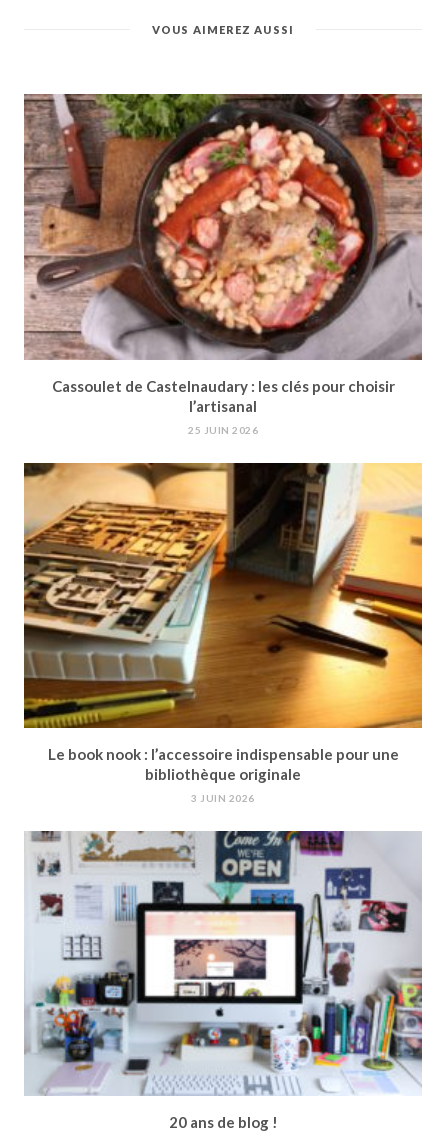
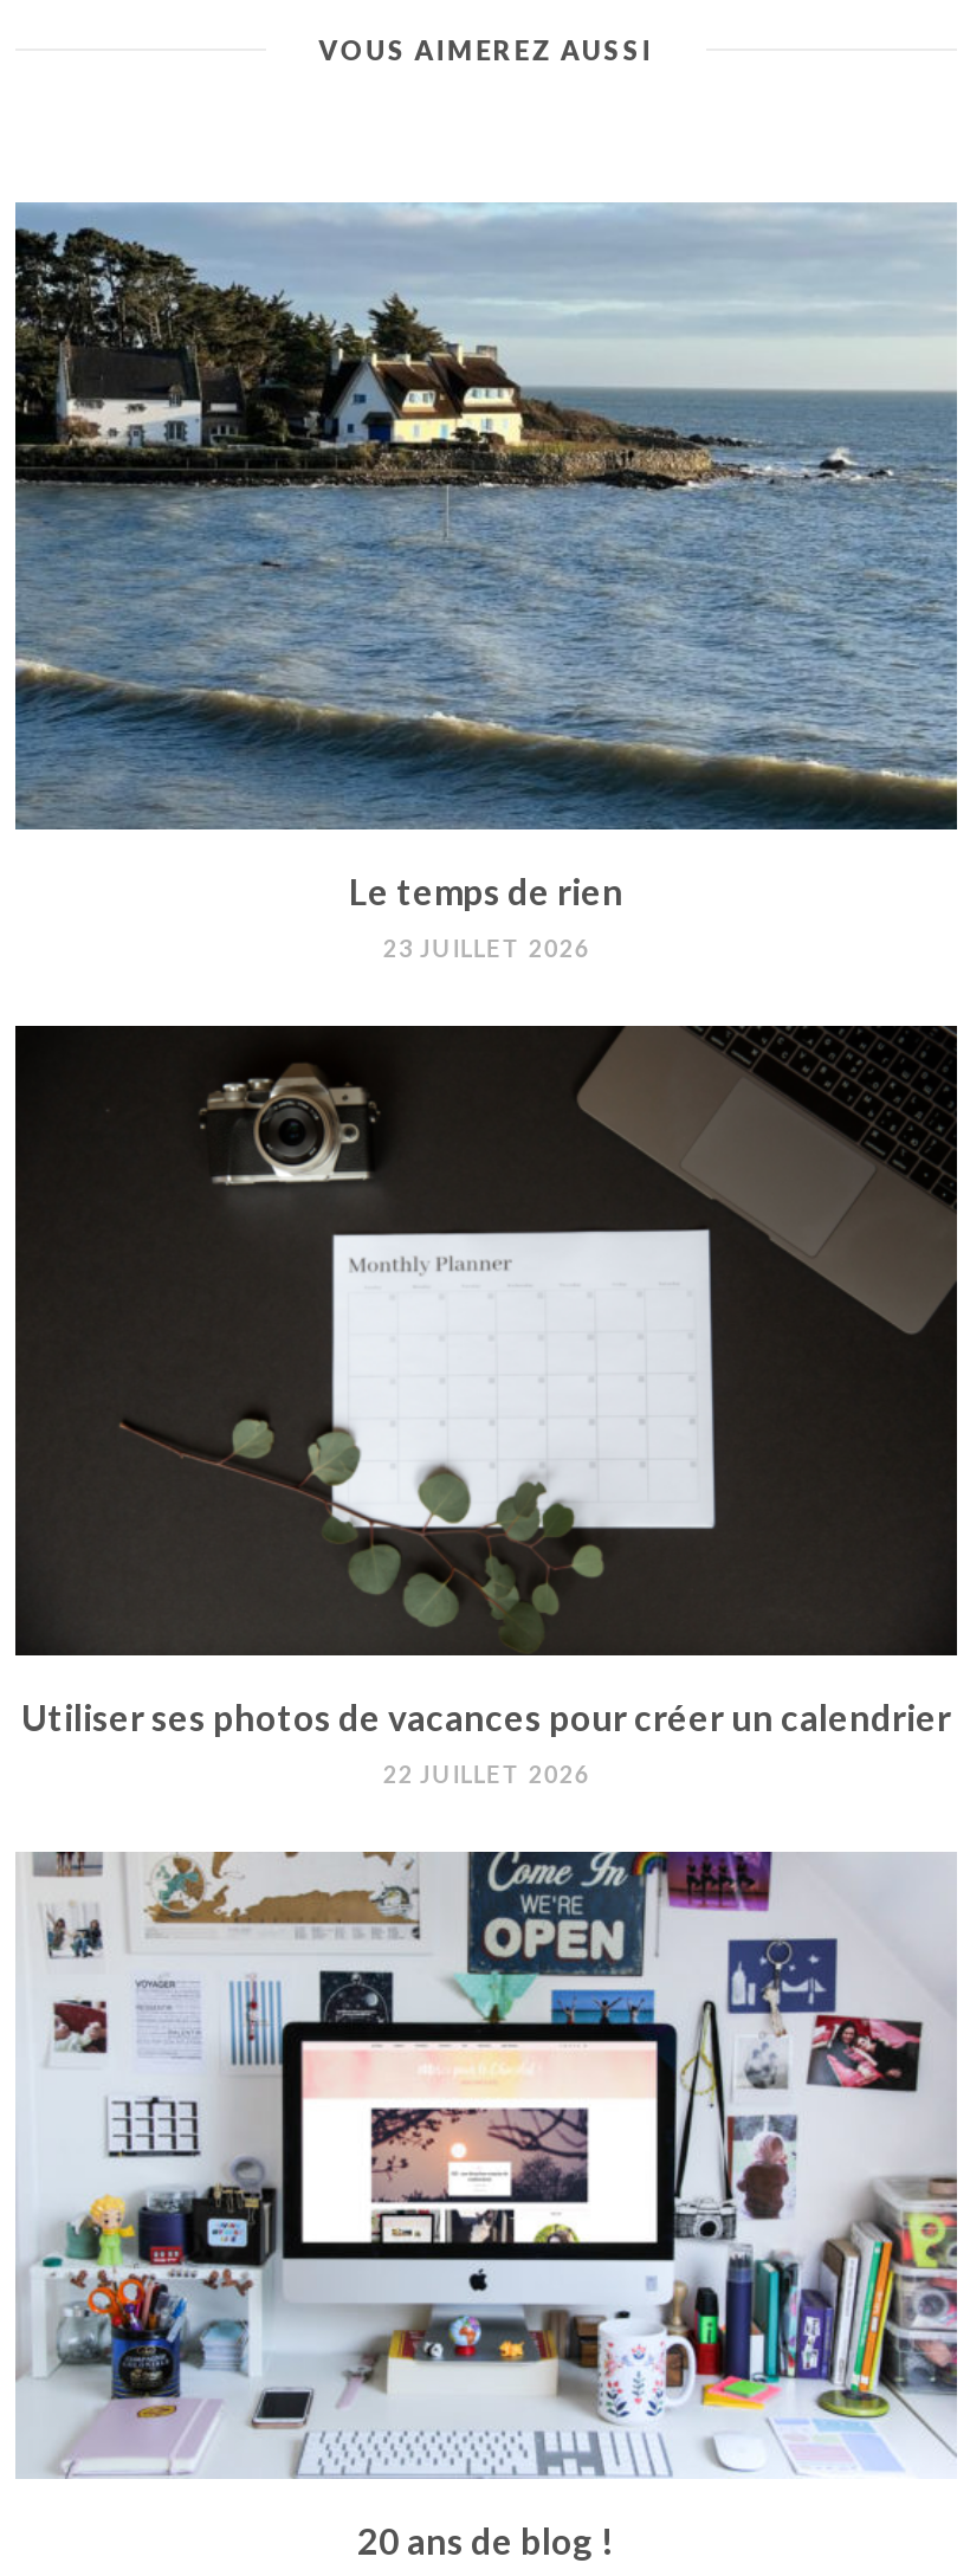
[23,93,423,414] [image] | Cassoulet de Castelnaudary : les clés pour choisir | l’artisanal -> [13,202,959,913] [image] | Le temps de rien
[188,423,258,435] 25 JUIN 2026 -> [383,935,590,963] 23 JUILLET 2026
[23,462,423,783] [image] | Le book nook : l’accessoire indispensable pour une | bibliothèque originale -> [13,1024,959,1738] [image] | Utiliser ses photos de vacances pour créer un calendrier
[191,792,255,804] 3 JUIN 2026 -> [383,1759,590,1788] 22 JUILLET 2026

